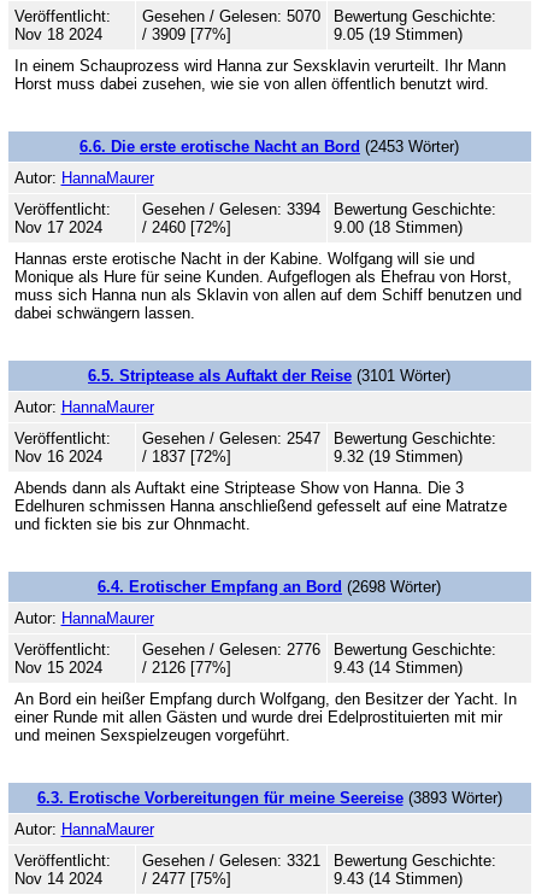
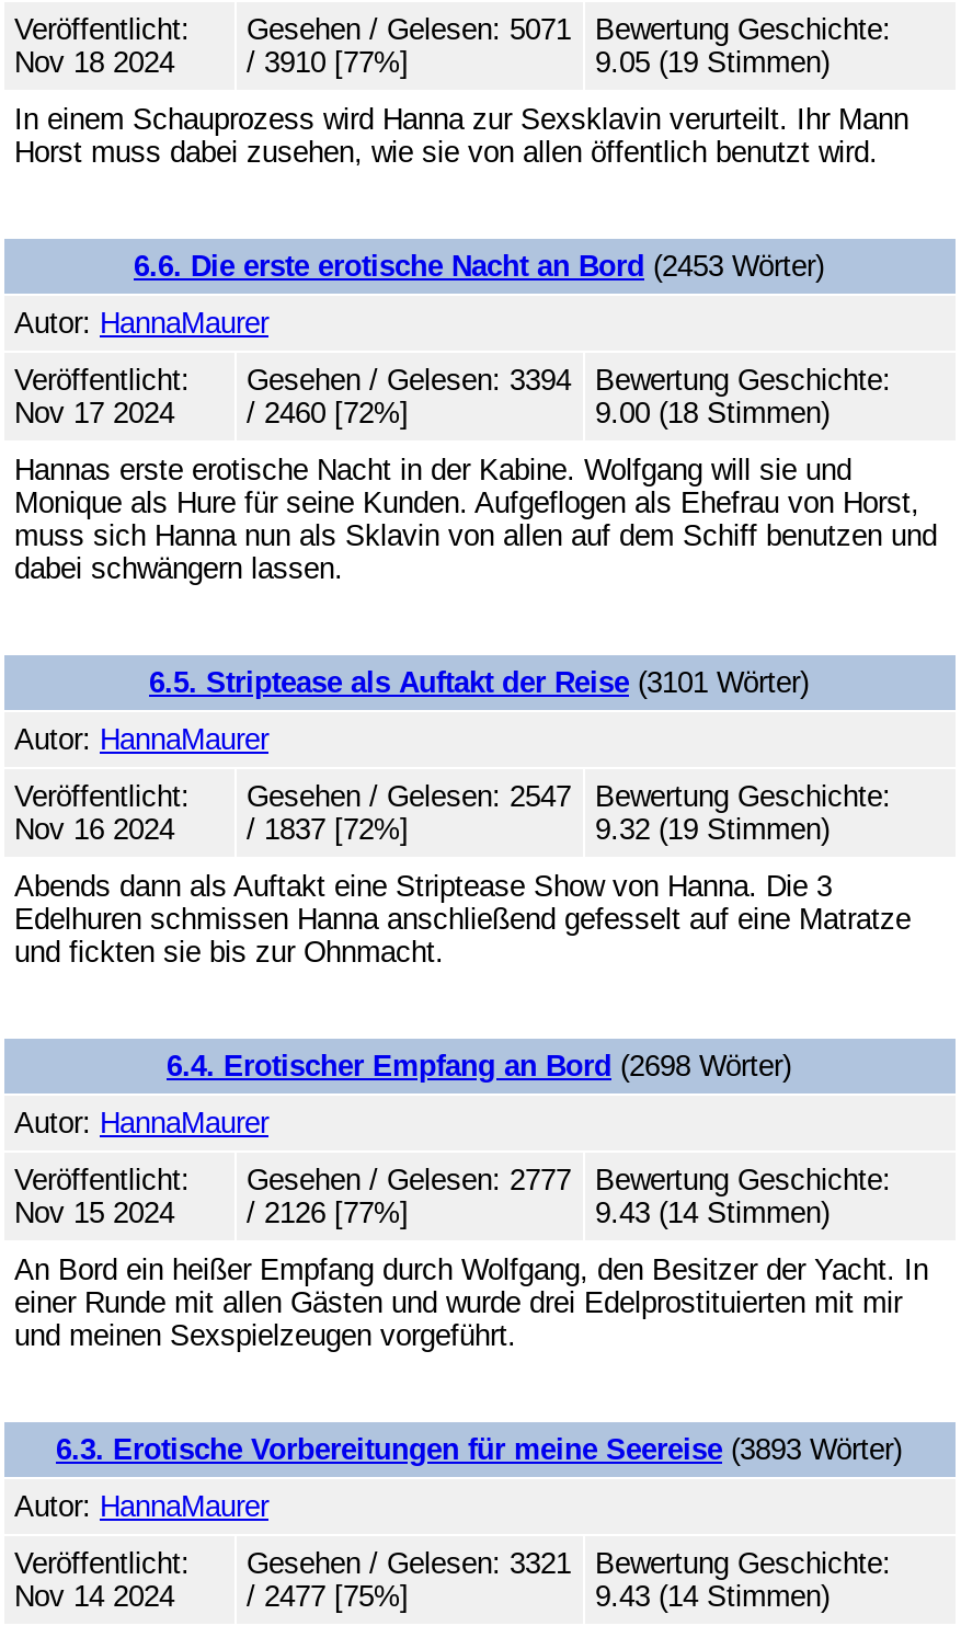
[142,8,320,26] Gesehen / Gelesen: 5070 -> [247,14,571,47] Gesehen / Gelesen: 5071
[142,26,231,44] / 3909 [77%] -> [247,47,409,80] / 3910 [77%]
[142,641,320,659] Gesehen / Gelesen: 2776 -> [247,1164,571,1197] Gesehen / Gelesen: 2777

